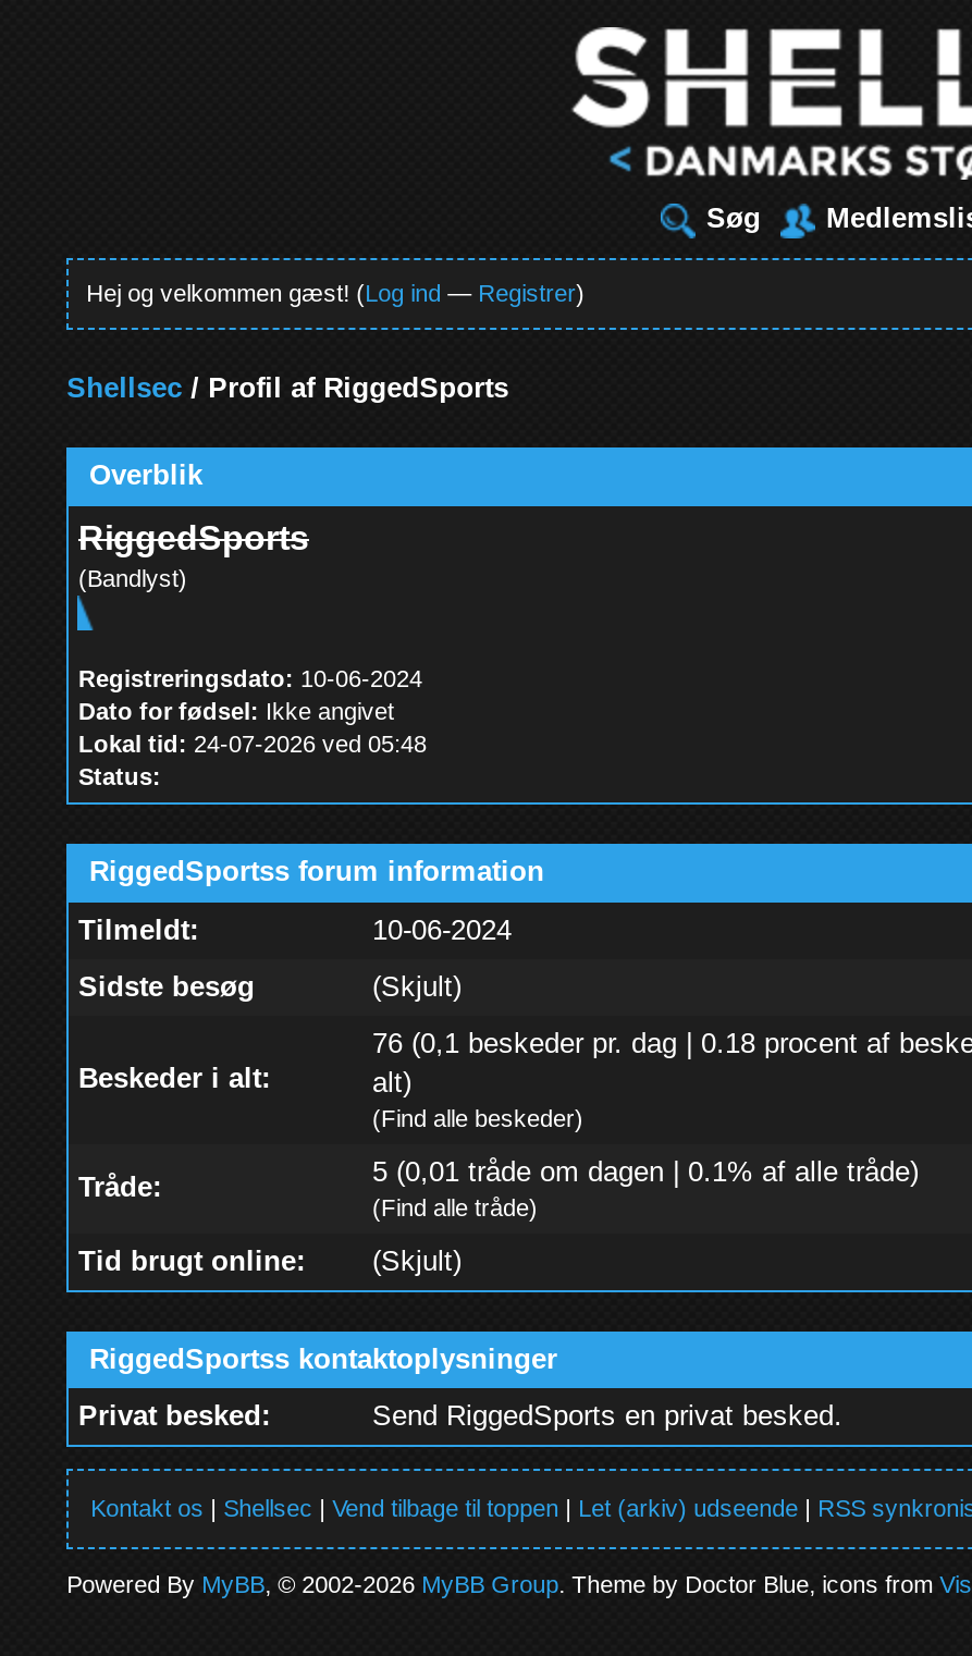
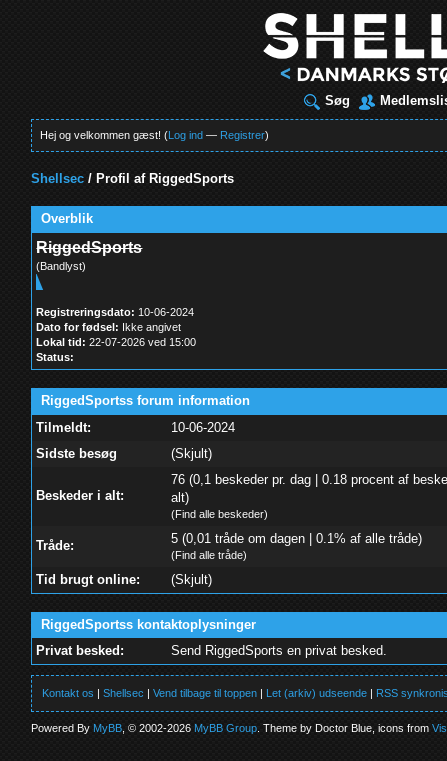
[78,731,427,757] Lokal tid: 24-07-2026 ved 05:48 -> [36,336,196,348] Lokal tid: 22-07-2026 ved 15:00

